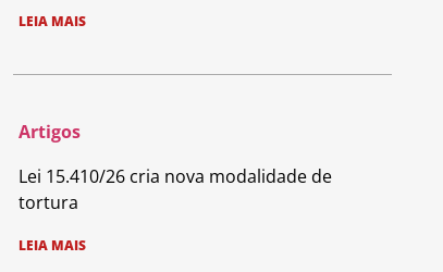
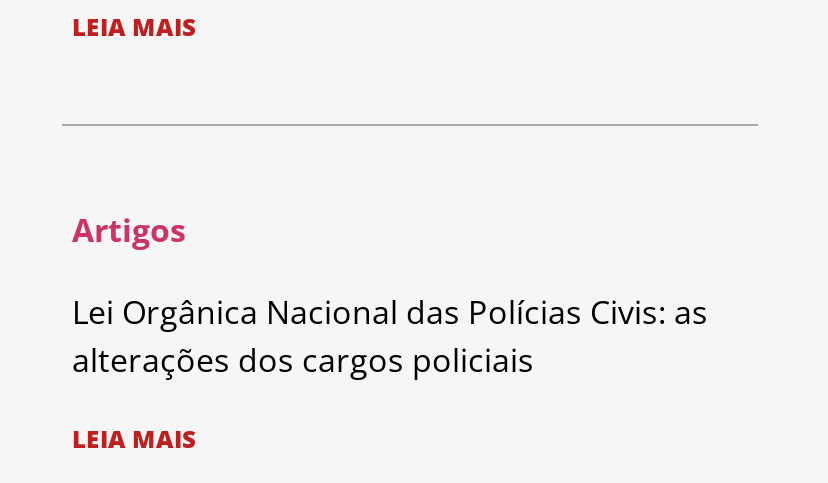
[19,164,332,214] Lei 15.410/26 cria nova modalidade de | tortura -> [72,290,708,382] Lei Orgânica Nacional das Polícias Civis: as | alterações dos cargos policiais

